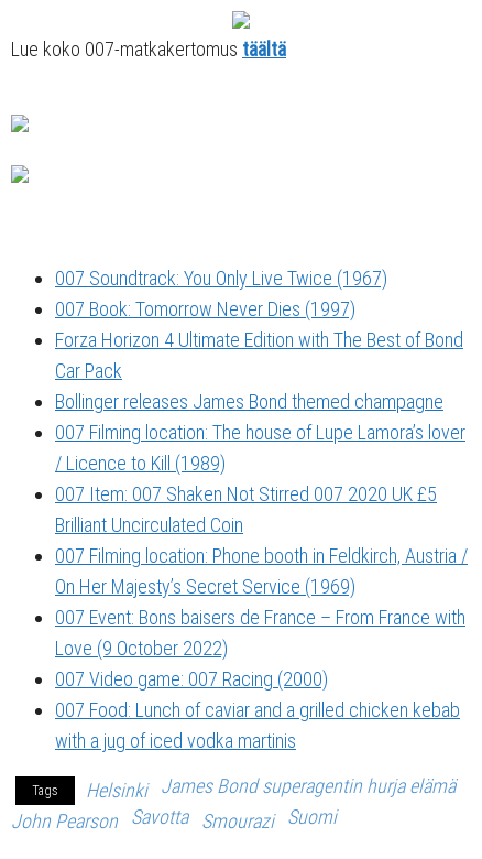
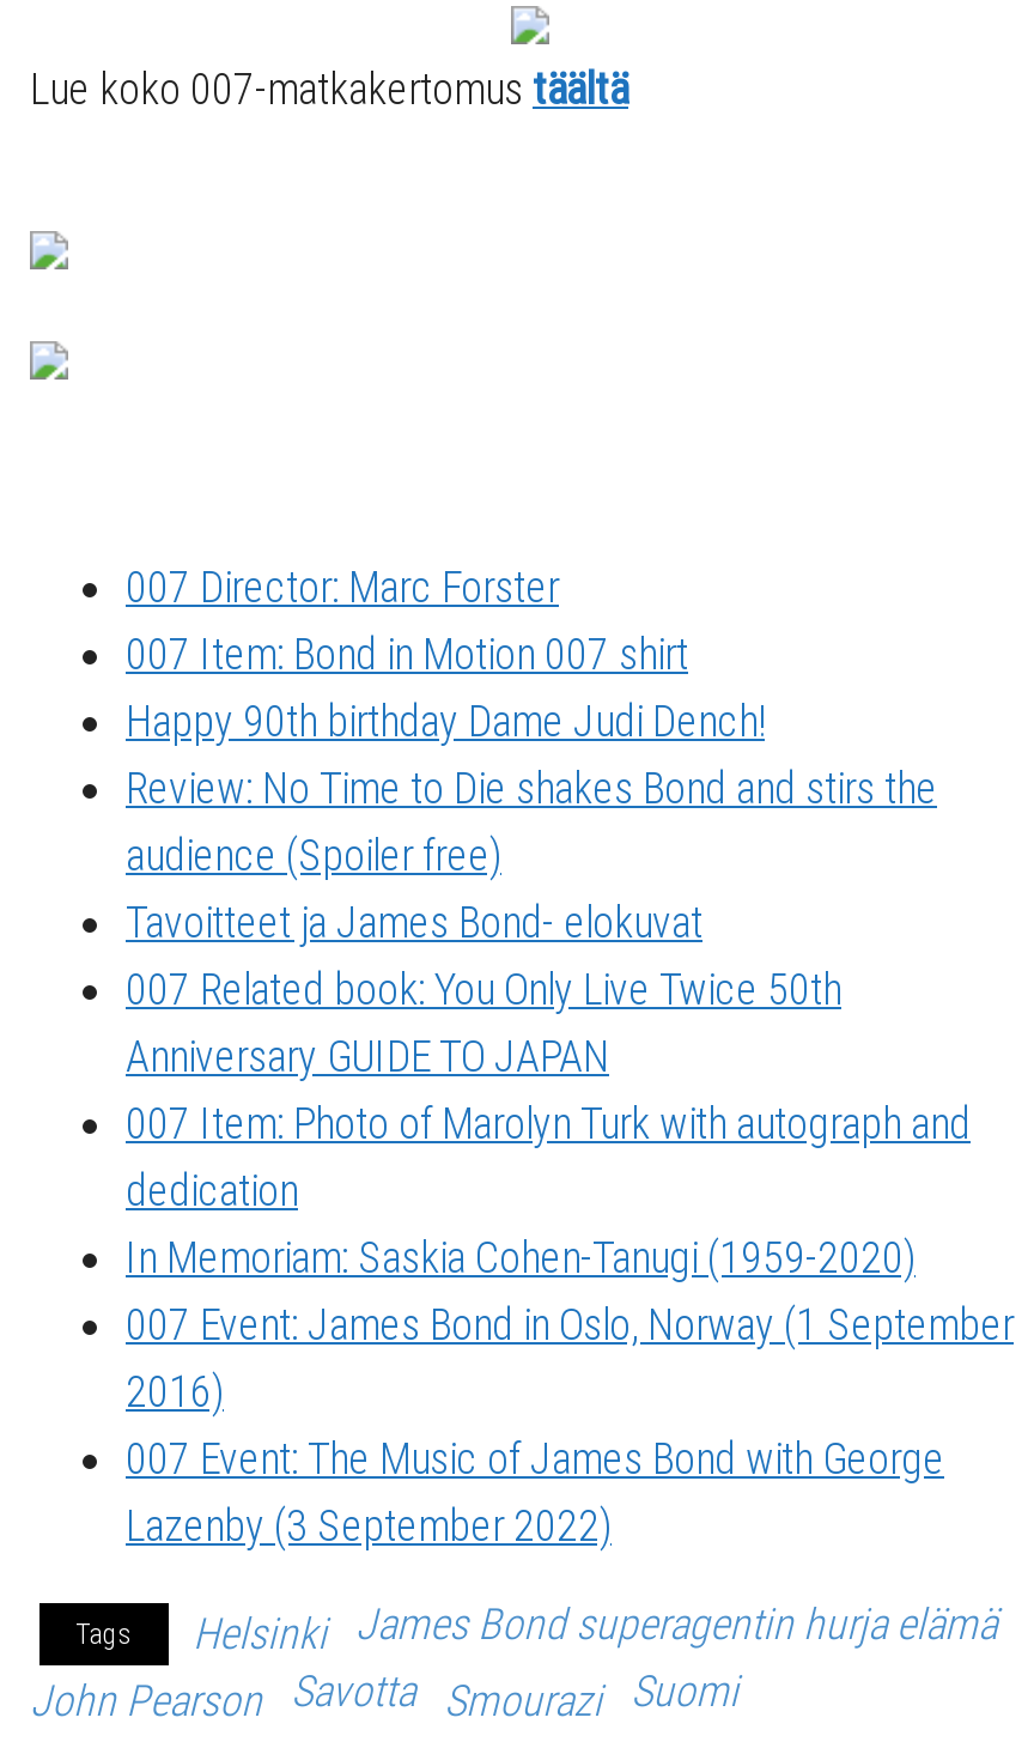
[55,267,468,753] 007 Soundtrack: You Only Live Twice (1967) | 007 Book: Tomorrow Never Dies (1997) | Forza Horizon 4 Ultimate Edition with The Best of Bond | Car Pack | Bollinger releases James Bond themed champagne | 007 Filming location: The house of Lupe Lamora’s lover | / Licence to Kill (1989) | 007 Item: 007 Shaken Not Stirred 007 2020 UK £5 | Brilliant Uncirculated Coin | 007 Filming location: Phone booth in Feldkirch, Austria / | On Her Majesty’s Secret Service (1969) | 007 Event: Bons baisers de France – From France with | Love (9 October 2022) | 007 Video game: 007 Racing (2000) | 007 Food: Lunch of caviar and a grilled chicken kebab | with a jug of iced vodka martinis -> [126,562,1014,1551] 007 Director: Marc Forster | 007 Item: Bond in Motion 007 shirt | Happy 90th birthday Dame Judi Dench! | Review: No Time to Die shakes Bond and stirs the | audience (Spoiler free) | Tavoitteet ja James Bond- elokuvat | 007 Related book: You Only Live Twice 50th | Anniversary GUIDE TO JAPAN | 007 Item: Photo of Marolyn Turk with autograph and | dedication | In Memoriam: Saskia Cohen-Tanugi (1959-2020) | 007 Event: James Bond in Oslo, Norway (1 September | 2016) | 007 Event: The Music of James Bond with George | Lazenby (3 September 2022)

